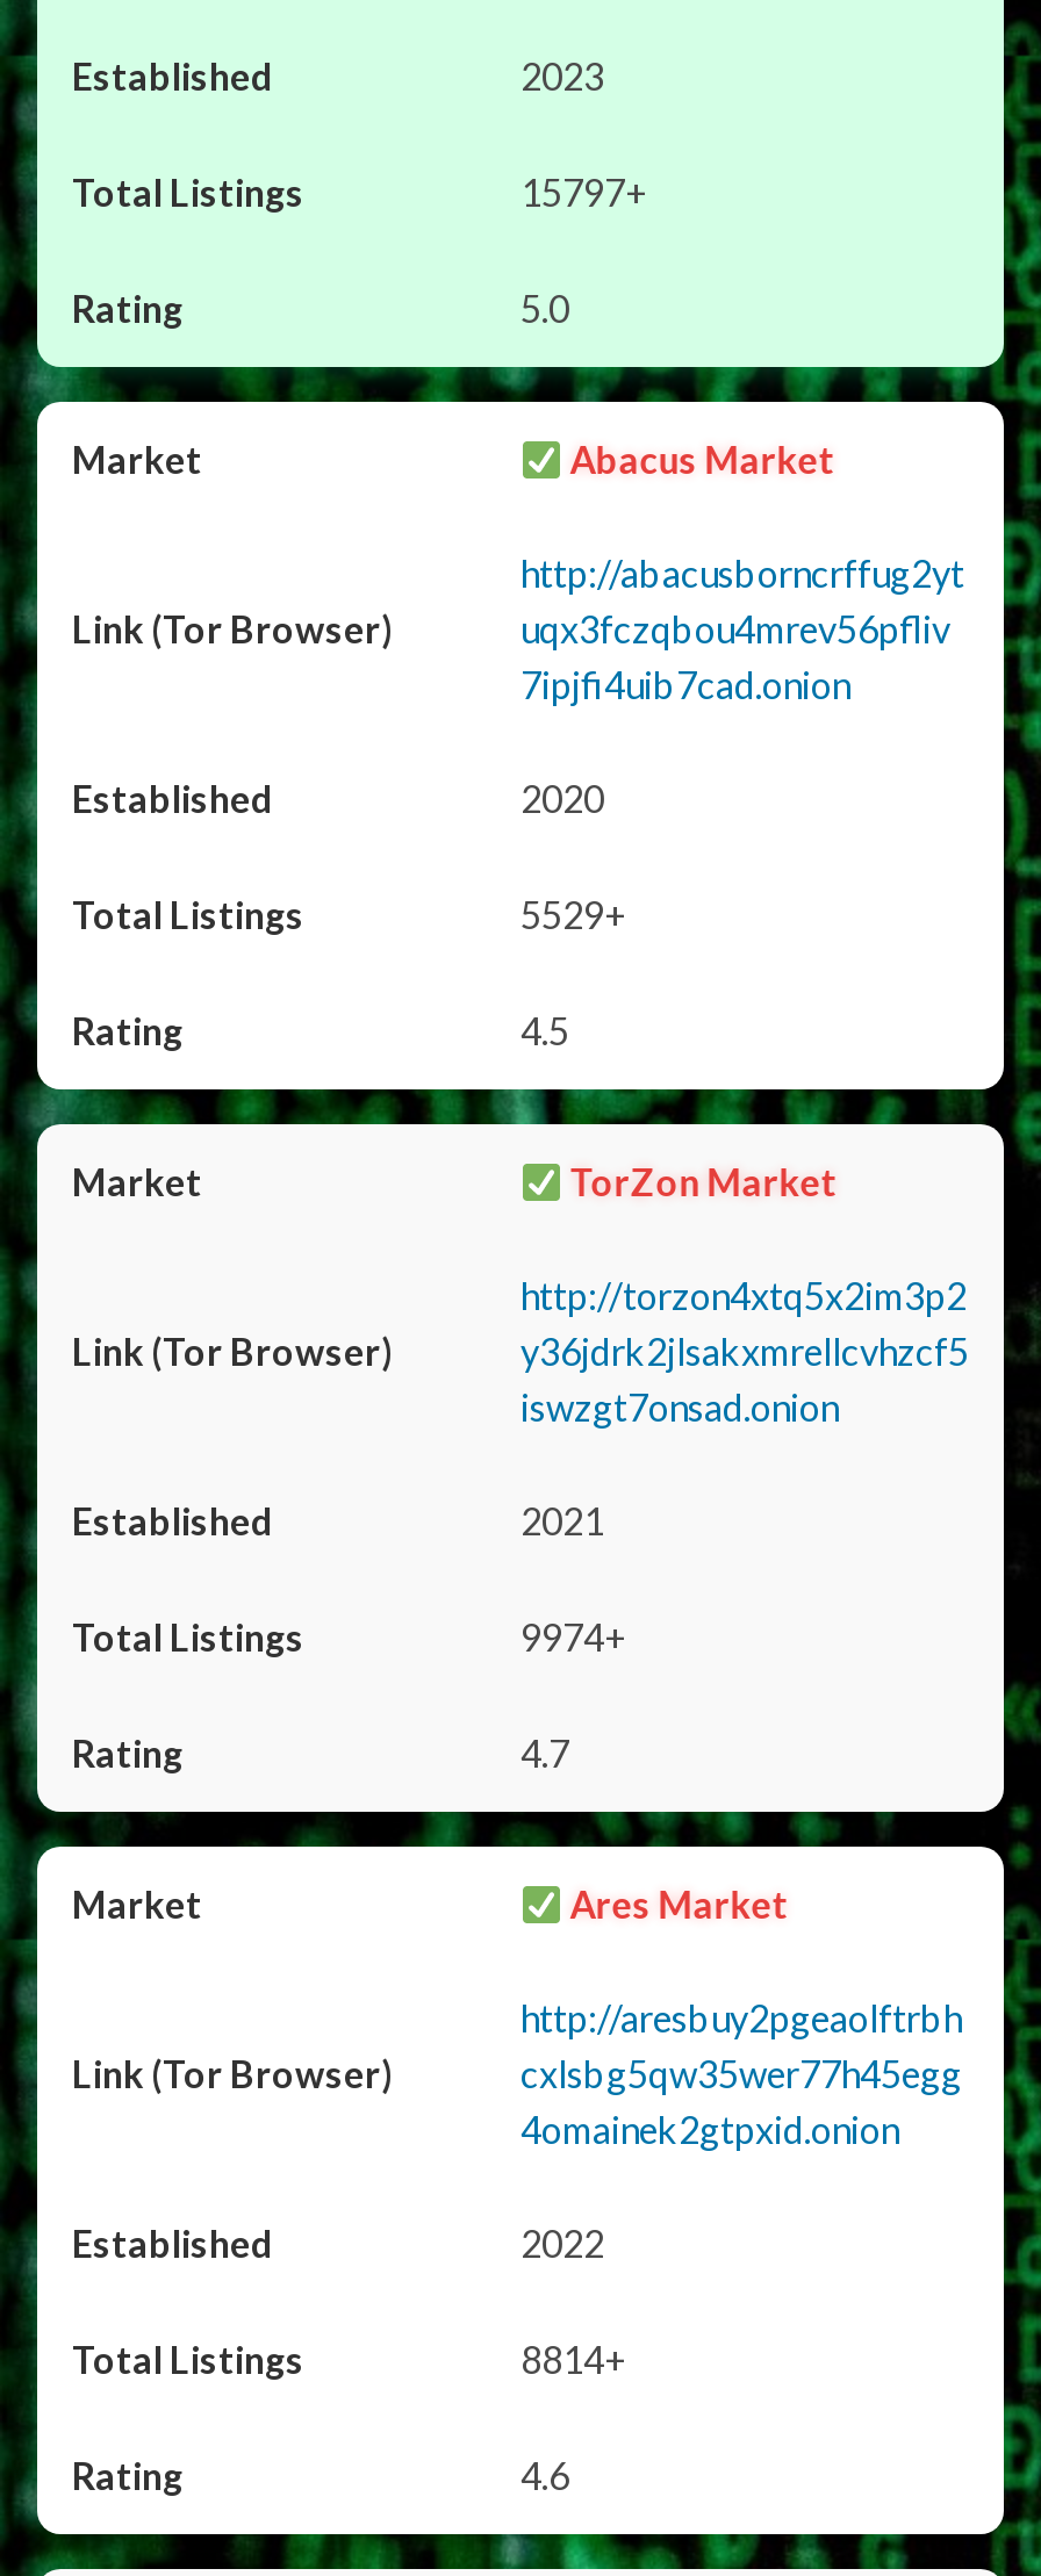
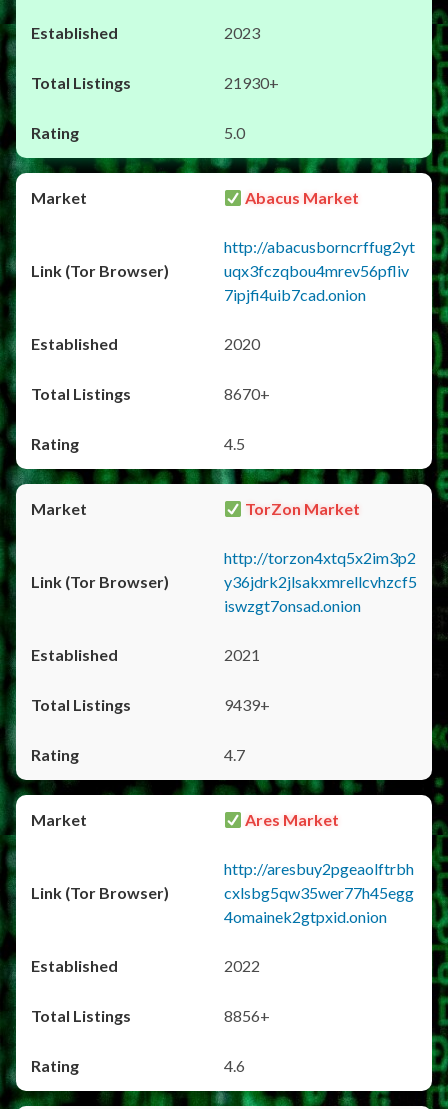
[520,170,648,214] 15797+ -> [224,73,279,92] 21930+
[520,892,627,936] 5529+ -> [224,384,270,403] 8670+
[520,1614,627,1658] 9974+ -> [224,695,270,714] 9439+
[520,2337,627,2381] 8814+ -> [224,1006,270,1025] 8856+

